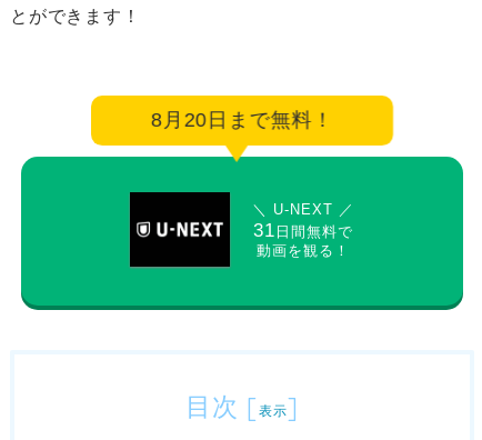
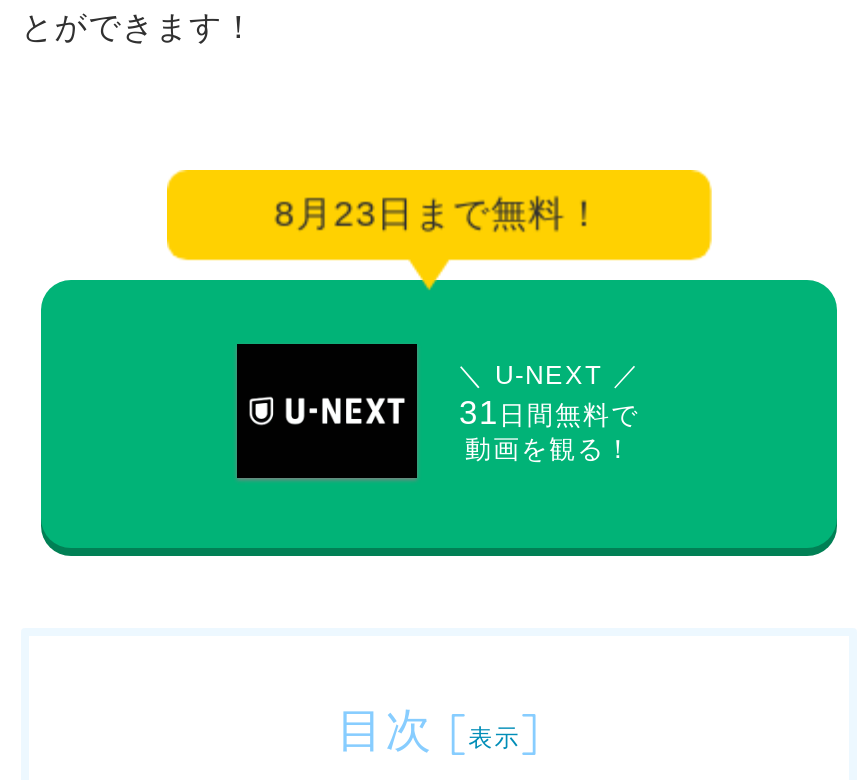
[150,107,334,133] 8月20日まで無料！ -> [274,194,604,234] 8月23日まで無料！

